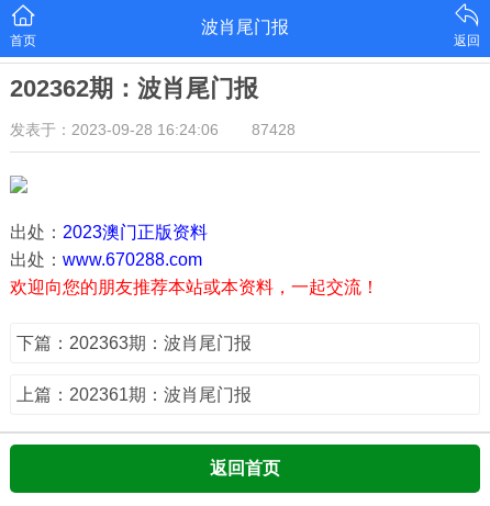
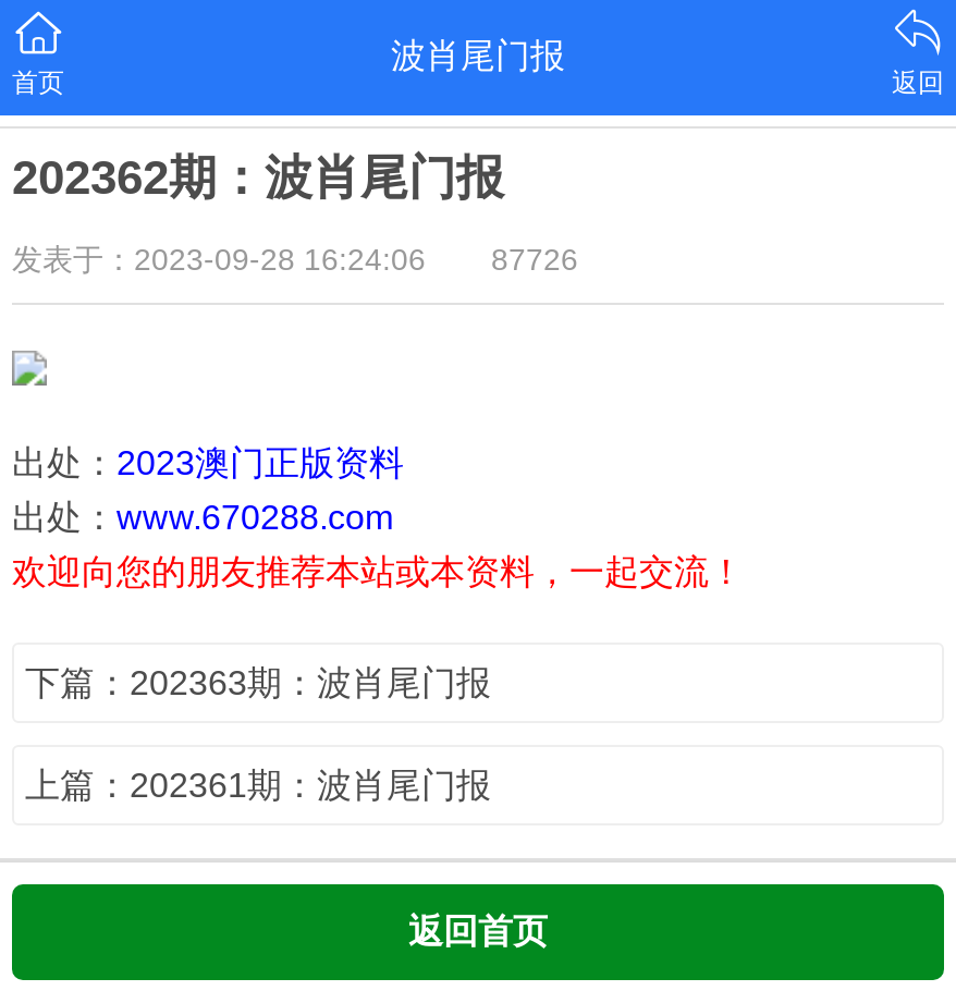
[10,121,296,138] 发表于：2023-09-28 16:24:06 87428 -> [12,242,578,277] 发表于：2023-09-28 16:24:06 87726

